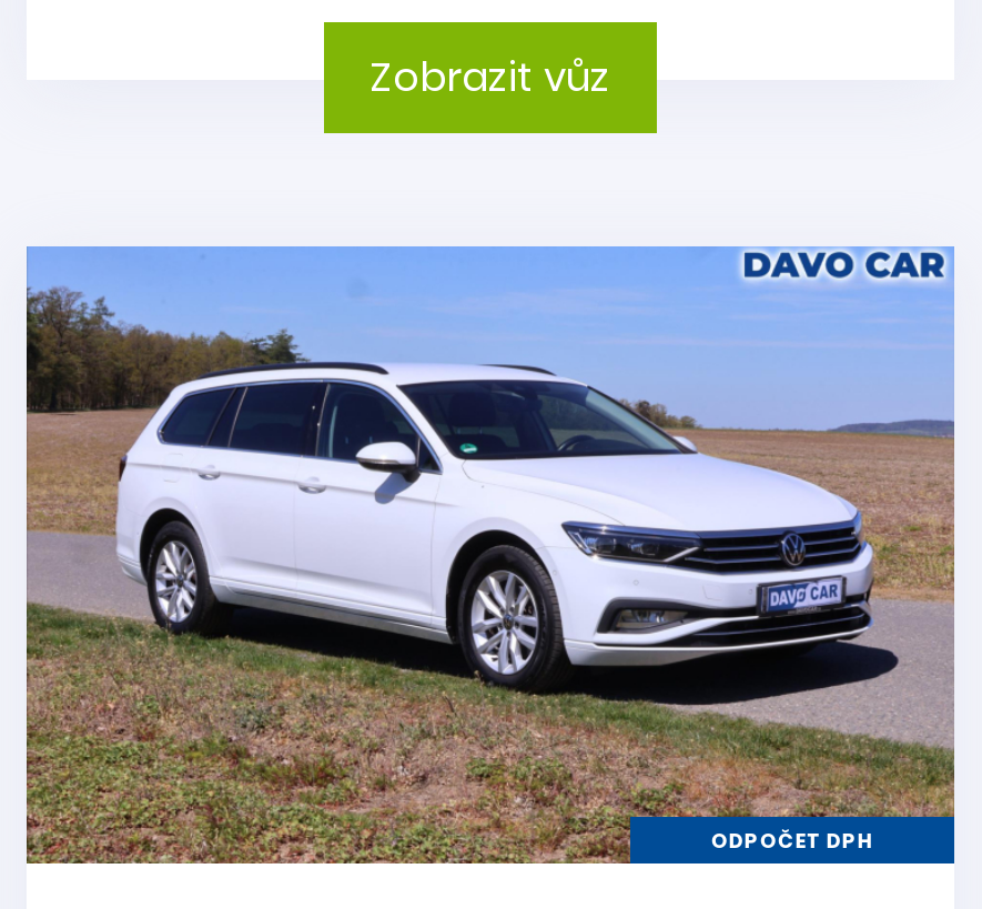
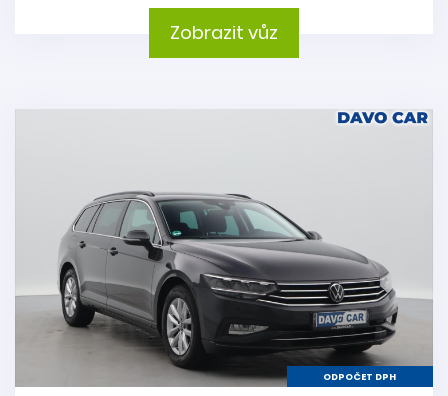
[24,245,954,867] [image] -> [15,109,433,388] [image]

